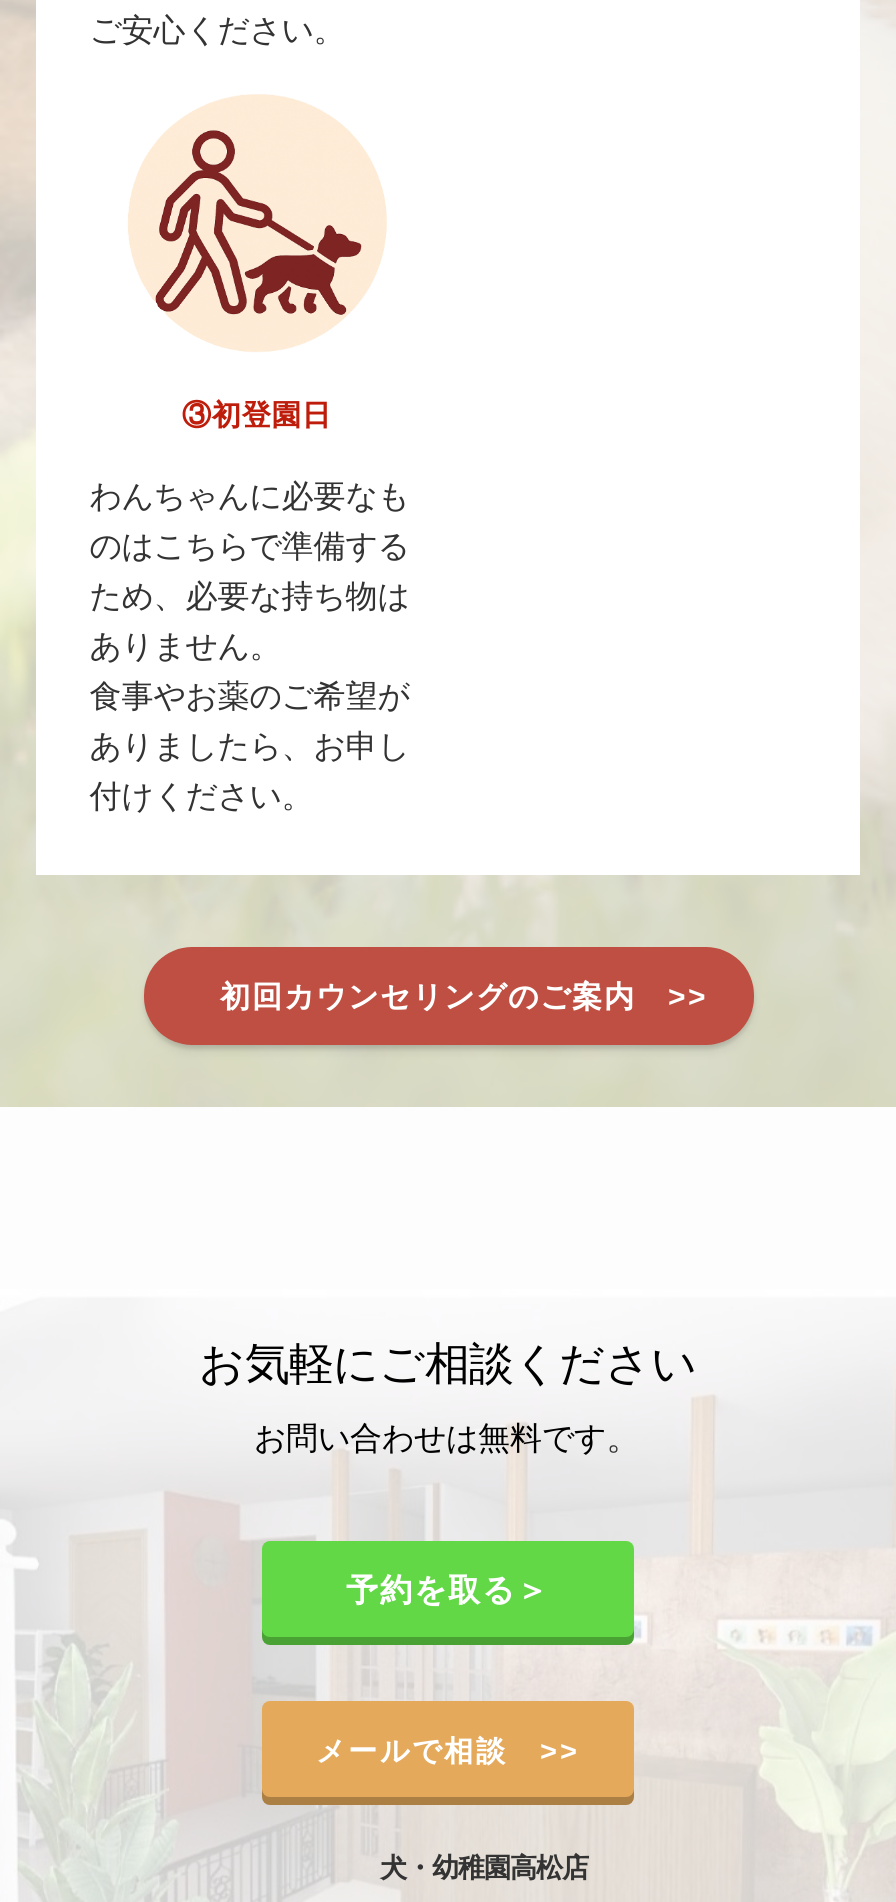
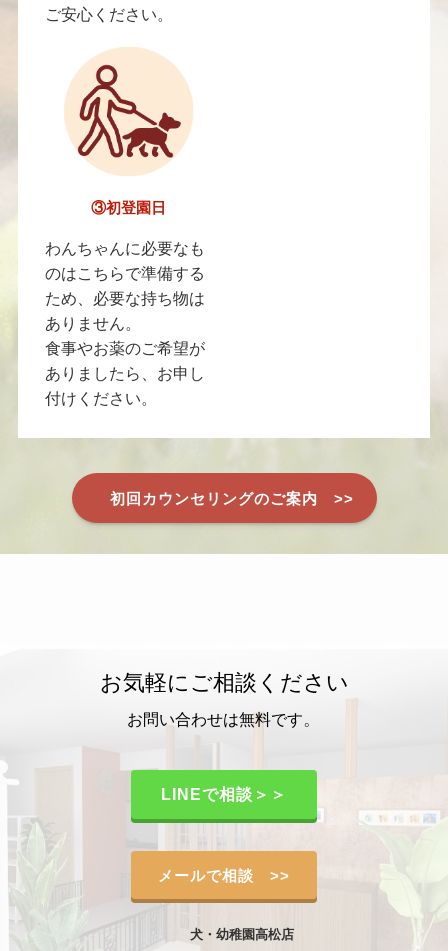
[346,1571,550,1607] 予約を取る＞ -> [161,785,287,803] LINEで相談＞＞

